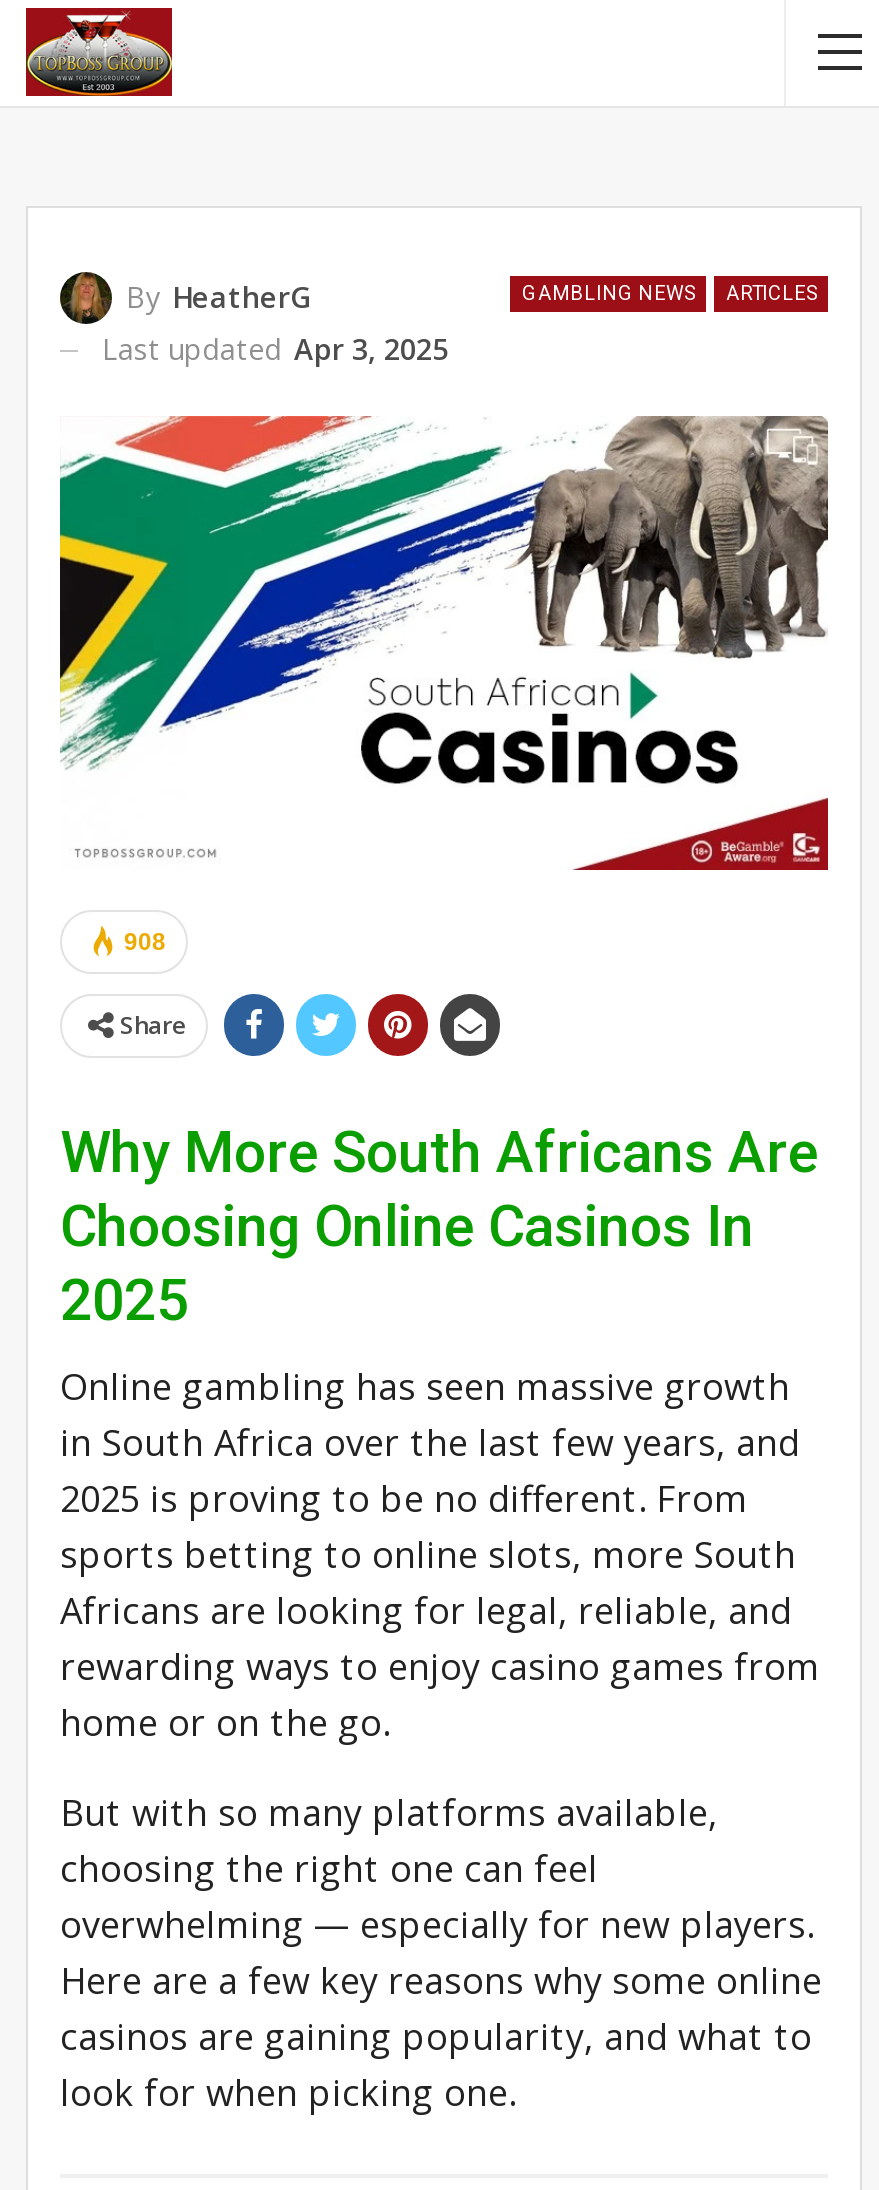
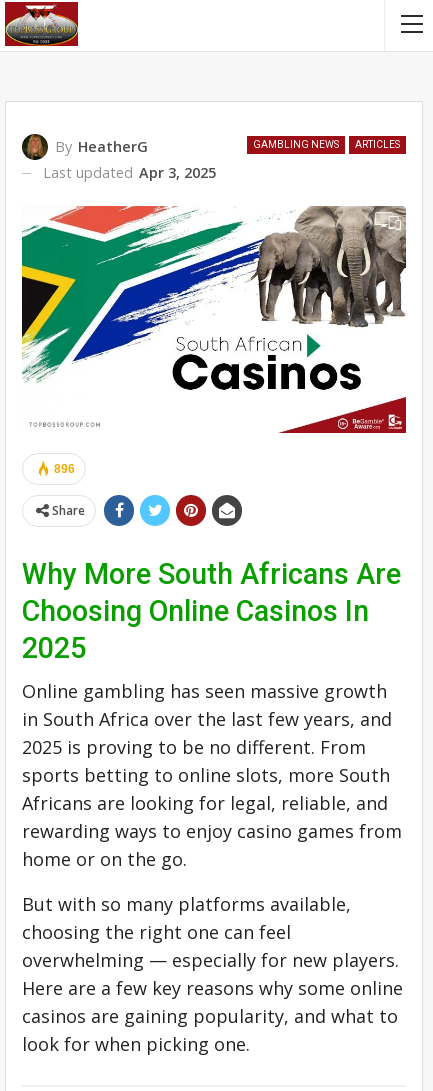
[124,928,166,956] 908 -> [54,462,75,476] 896

